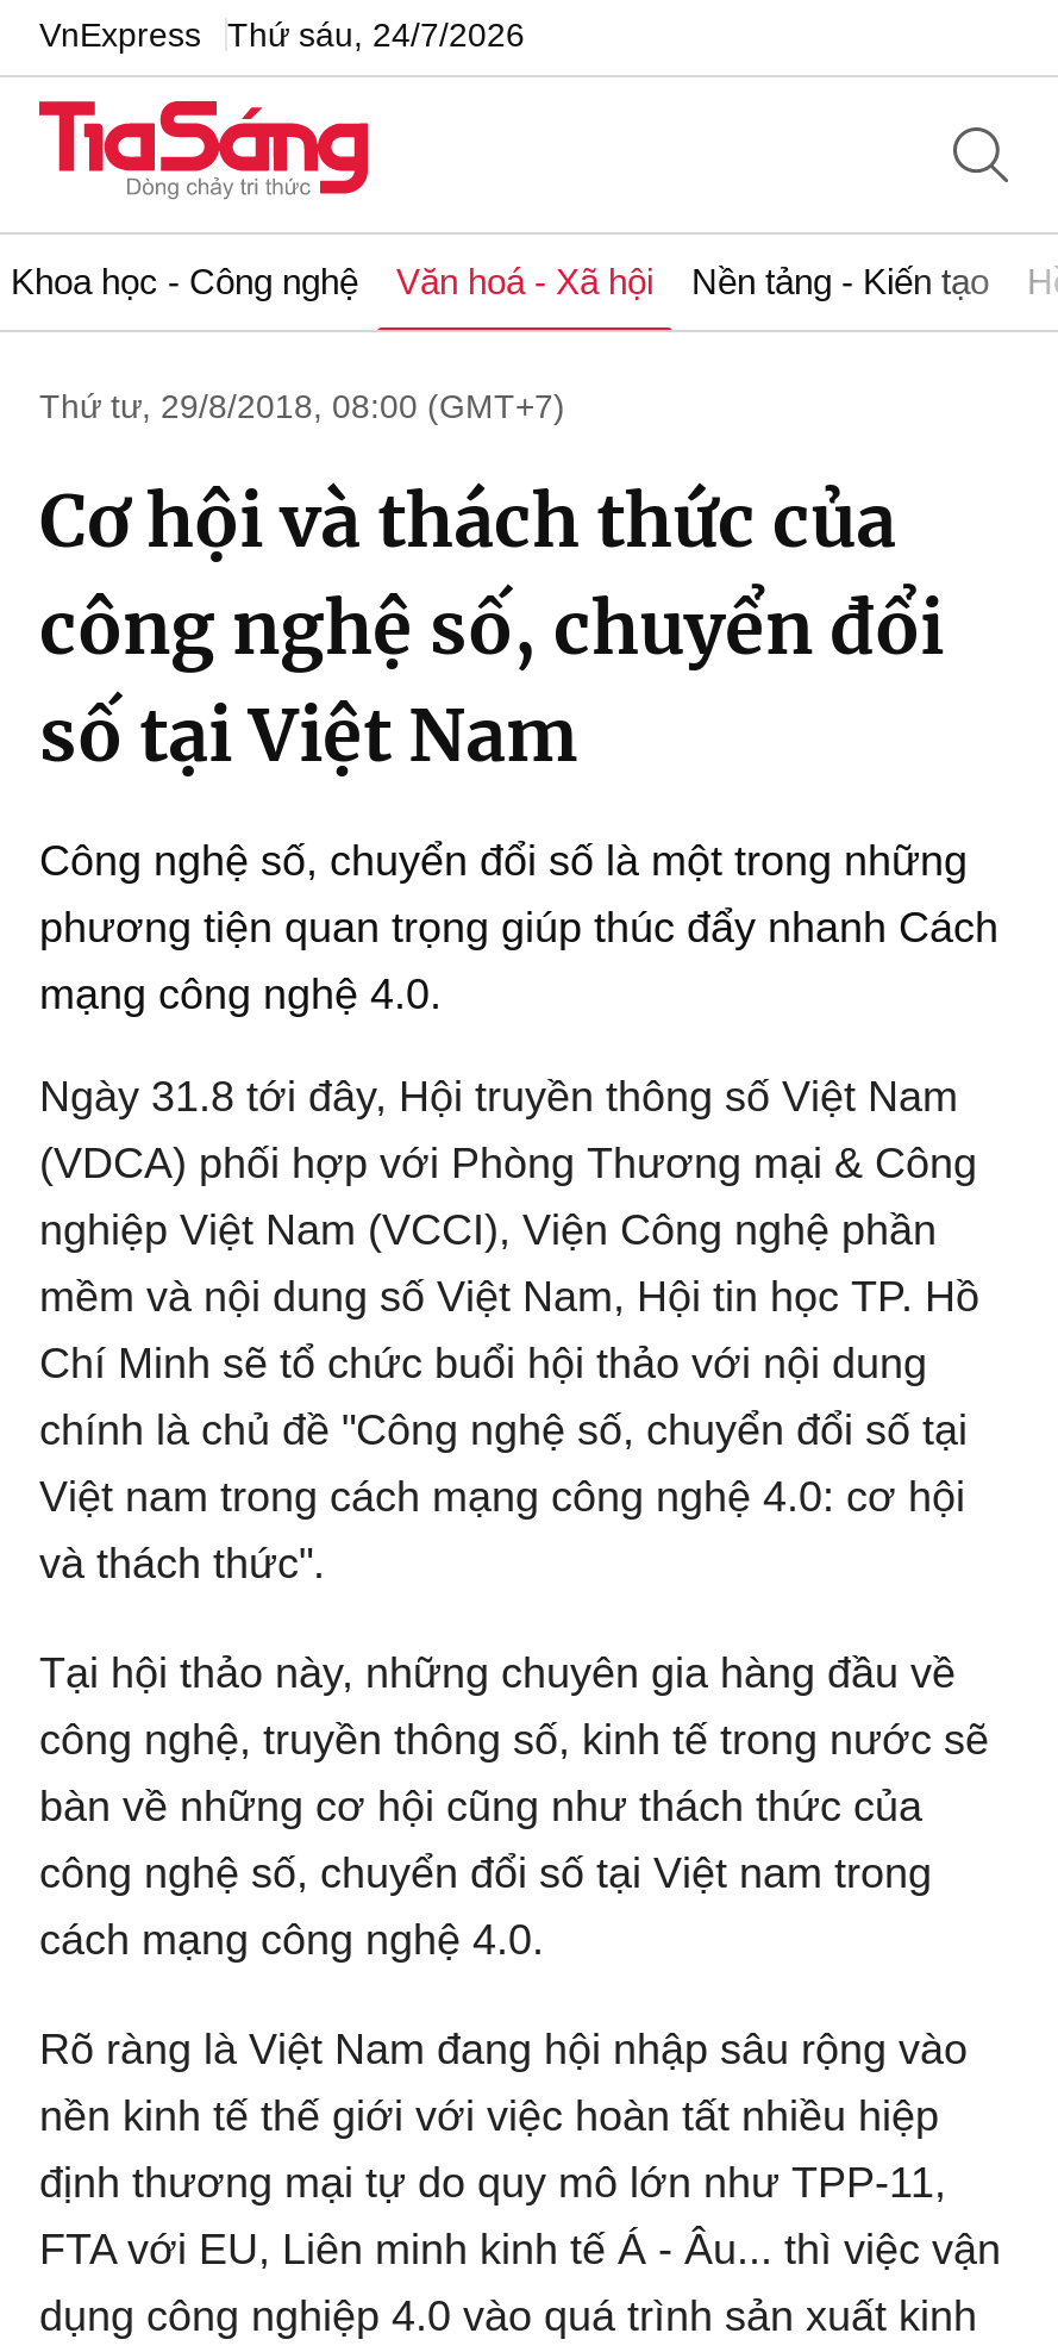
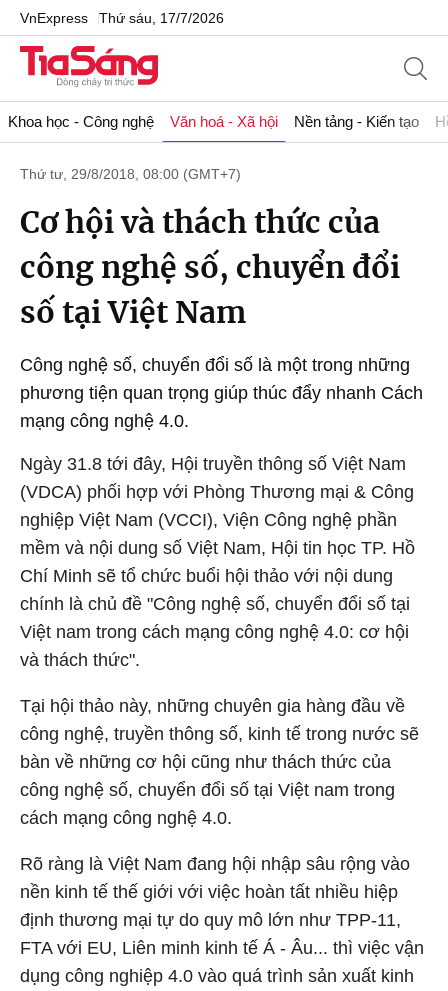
[39,14,525,52] VnExpress Thứ sáu, 24/7/2026 -> [20,9,224,25] VnExpress Thứ sáu, 17/7/2026

